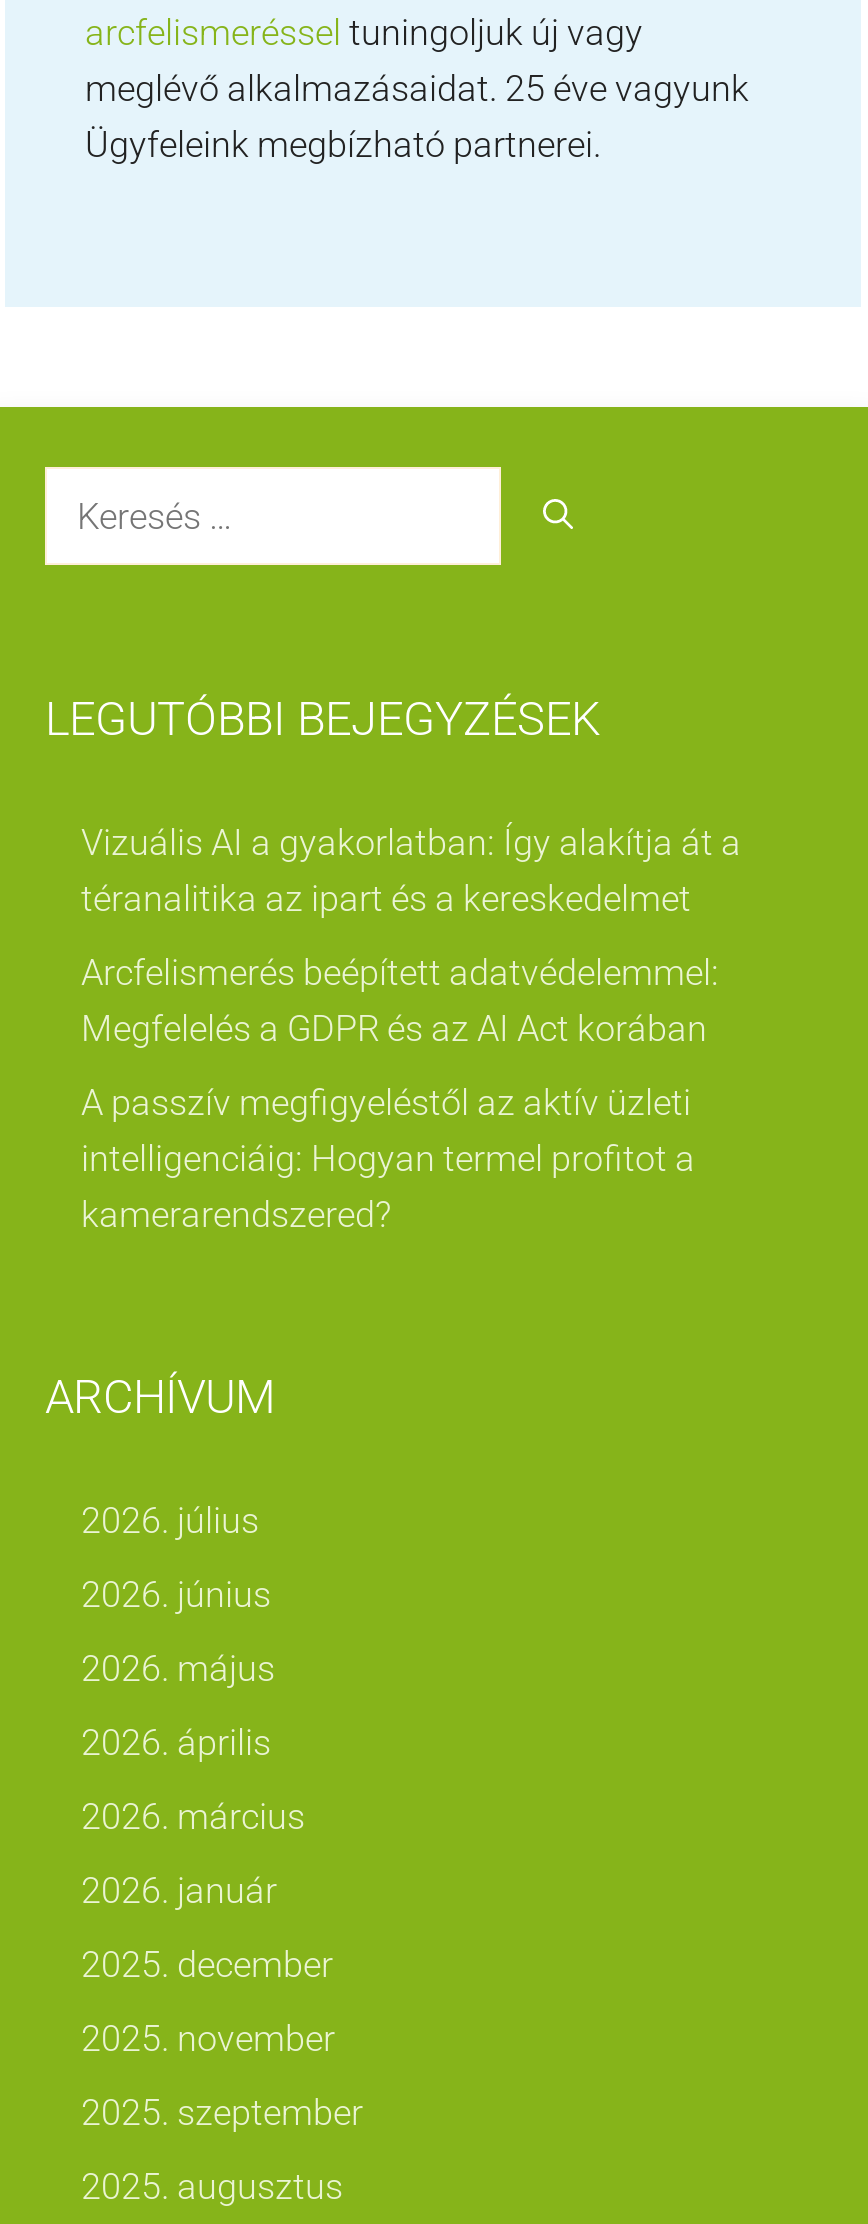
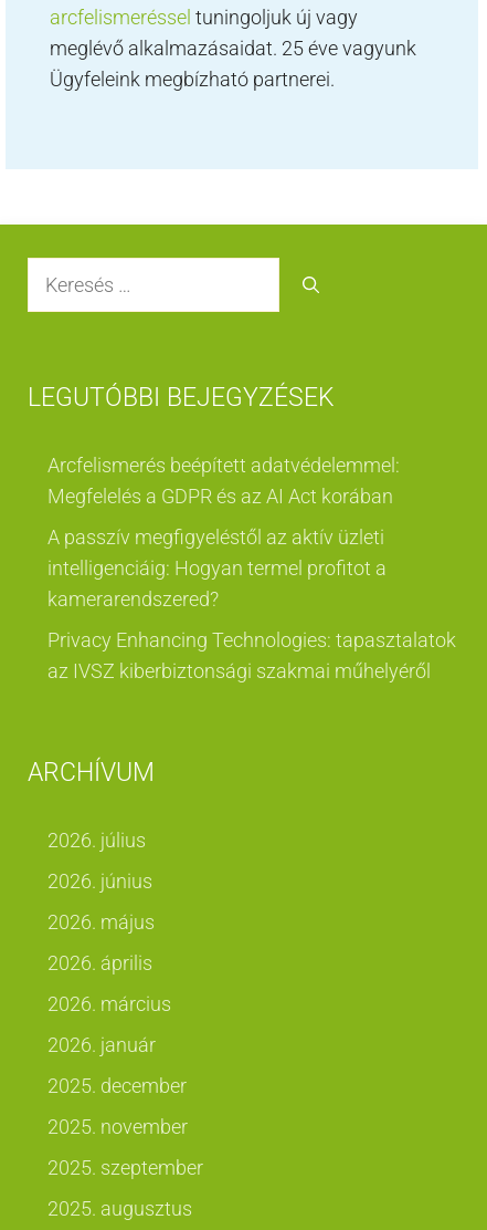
[81,820,741,918] Vizuális AI a gyakorlatban: Így alakítja át a | téranalitika az ipart és a kereskedelmet -> none
moved [81,950,719,1234] -> [47,454,400,611]: Arcfelismerés beépített adatvédelemmel: | Megfelelés a GDPR és az AI Act korában | A passzív megfigyeléstől az aktív üzleti | intelligenciáig: Hogyan termel profitot a | kamerarendszered?
none -> [47,628,456,683] Privacy Enhancing Technologies: tapasztalatok | az IVSZ kiberbiztonsági szakmai műhelyéről

